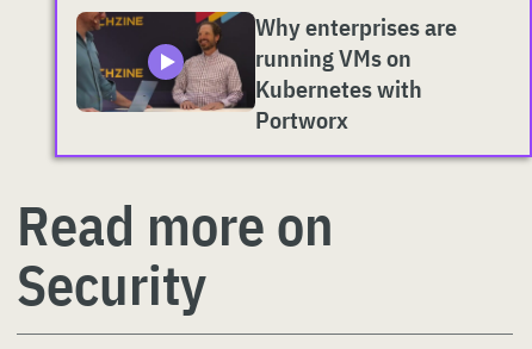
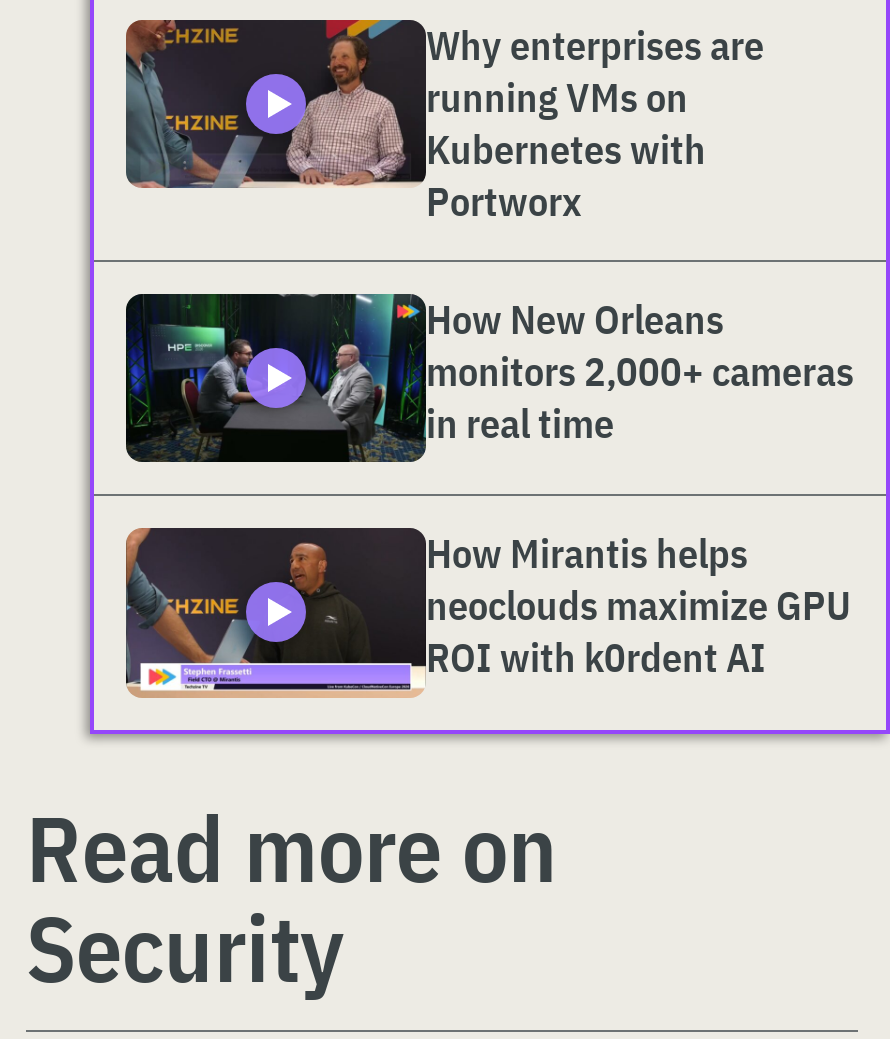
none -> [124,291,854,684] [image] | How New Orleans | monitors 2,000+ cameras | in real time | How Mirantis helps | neoclouds maximize GPU | ROI with k0rdent AI
none -> [124,526,398,700] [image]

